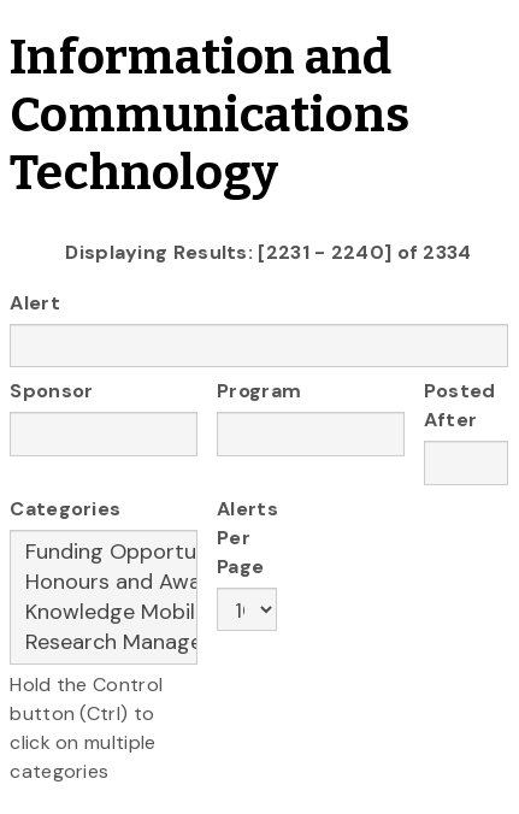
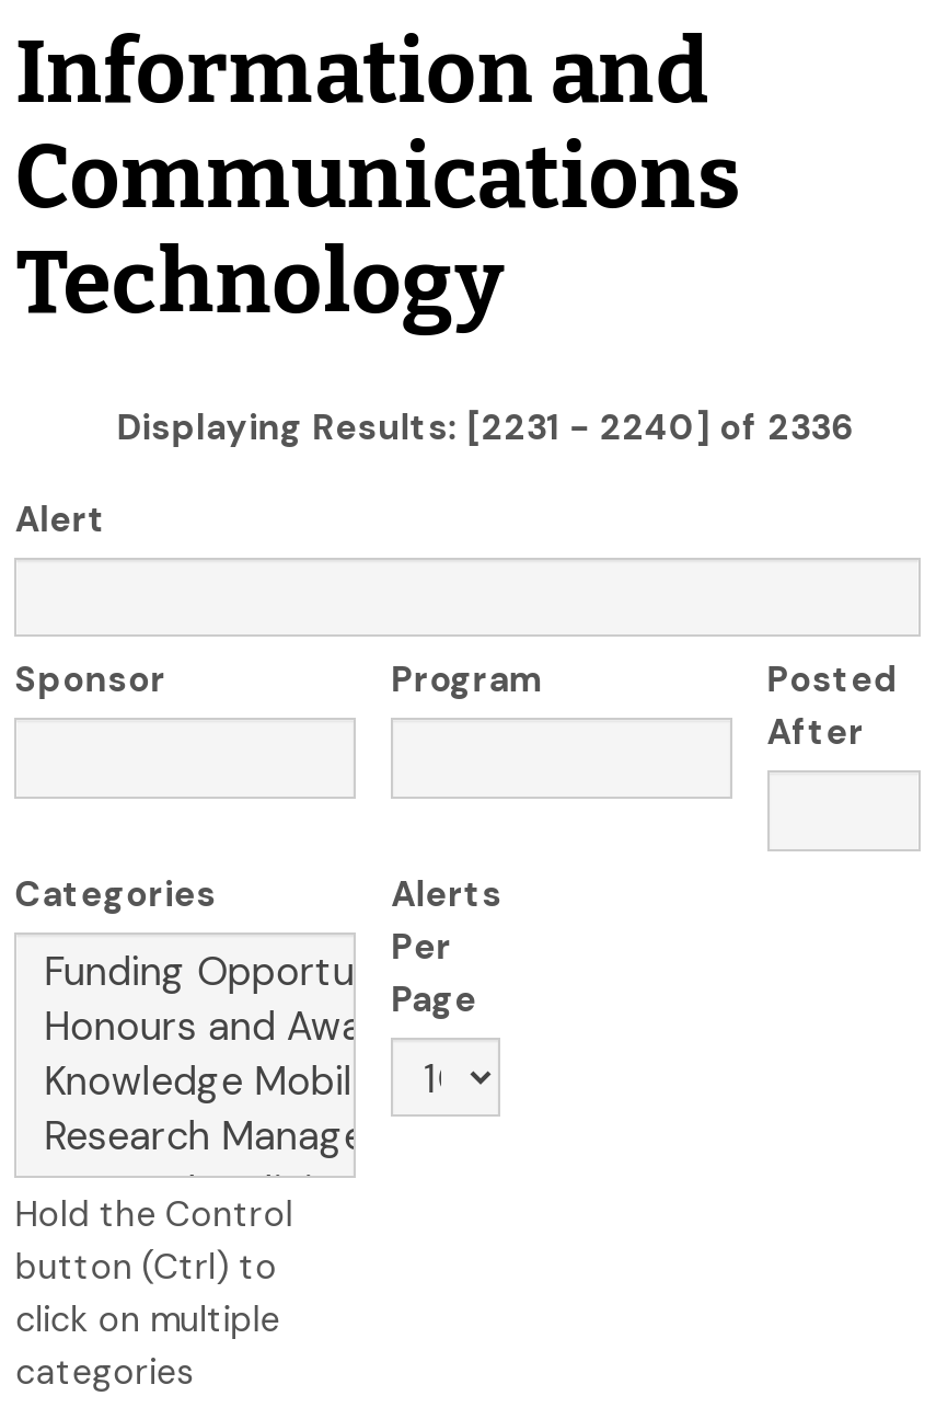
[65,240,472,265] Displaying Results: [2231 - 2240] of 2334 -> [117,404,853,450] Displaying Results: [2231 - 2240] of 2336

